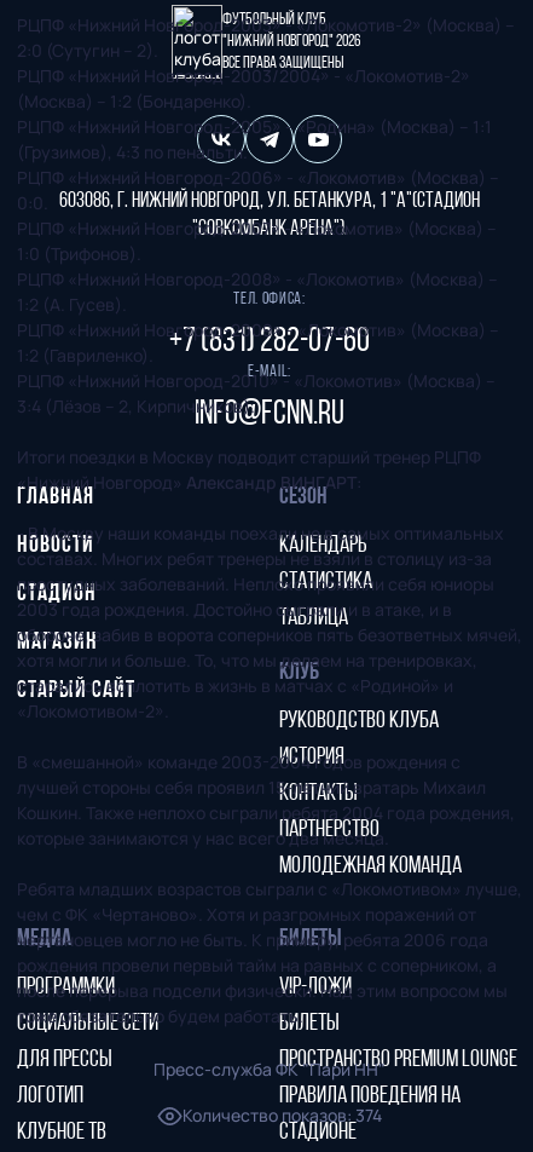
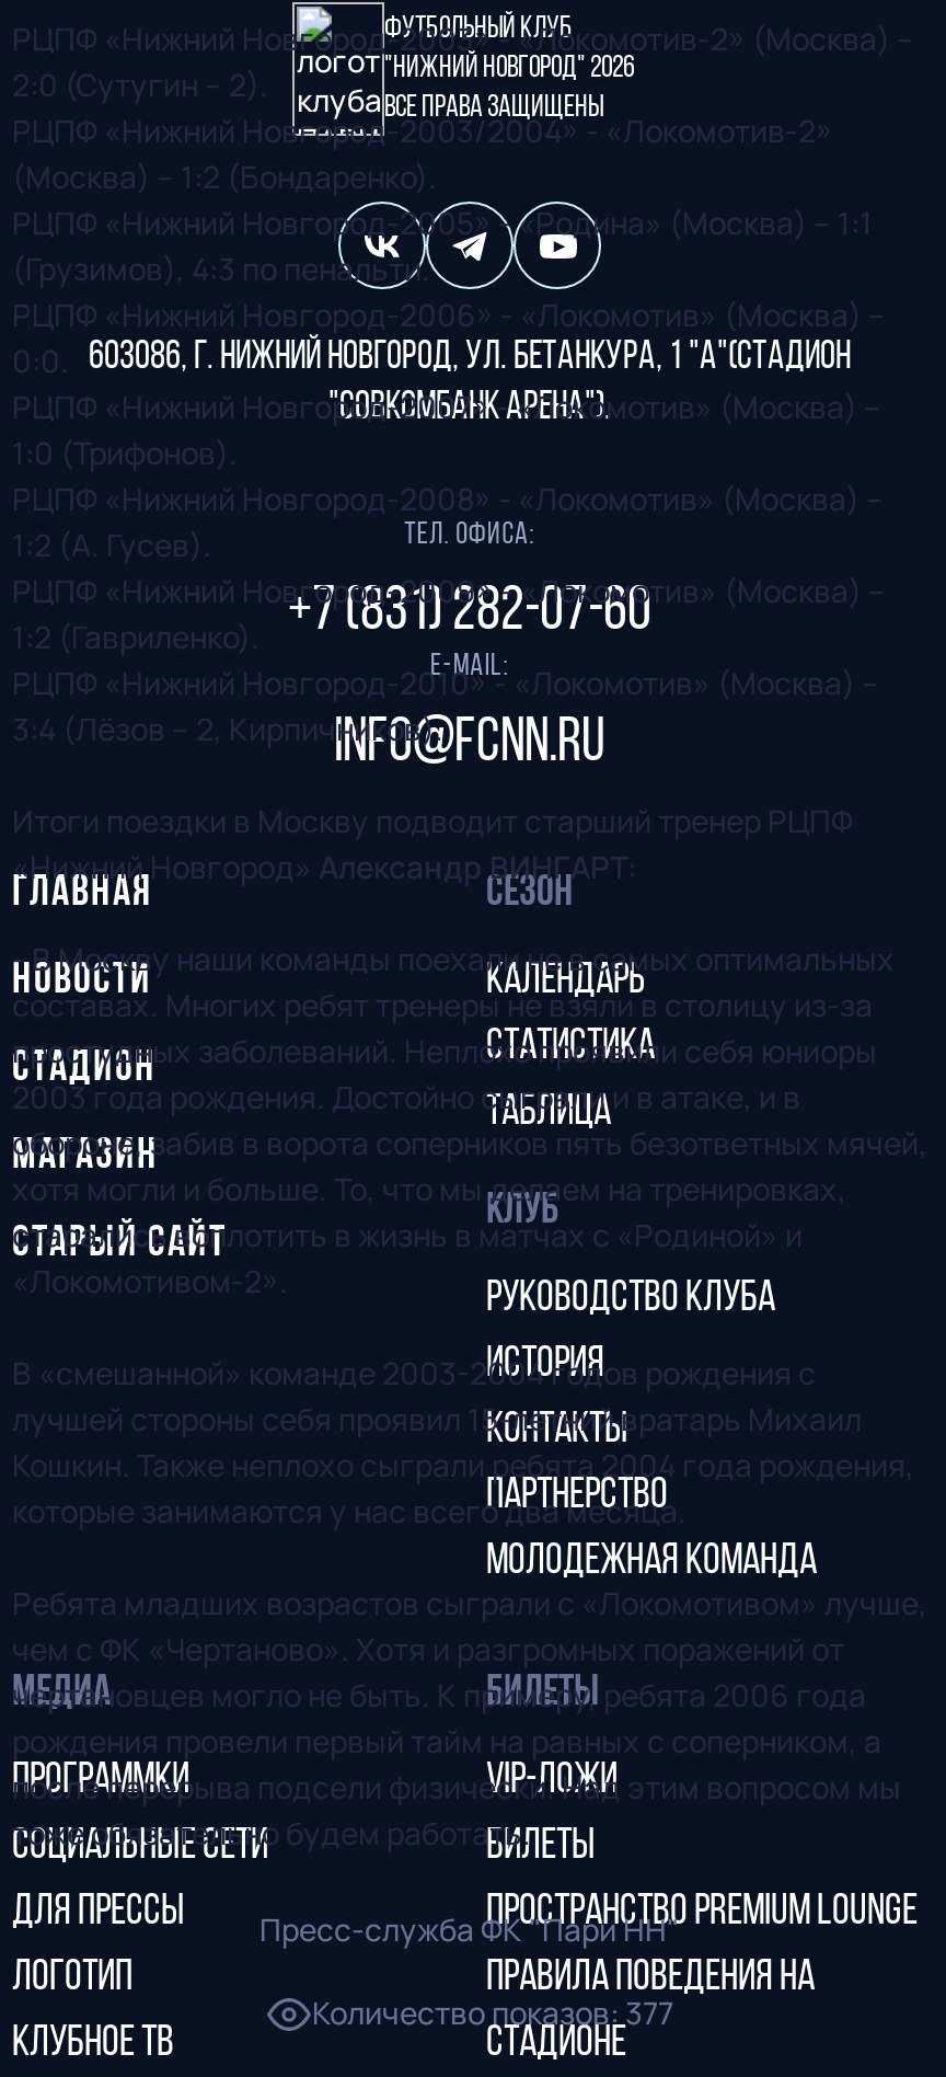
[183,1104,382,1127] Количество показов: 374 -> [312,1992,673,2034] Количество показов: 377

